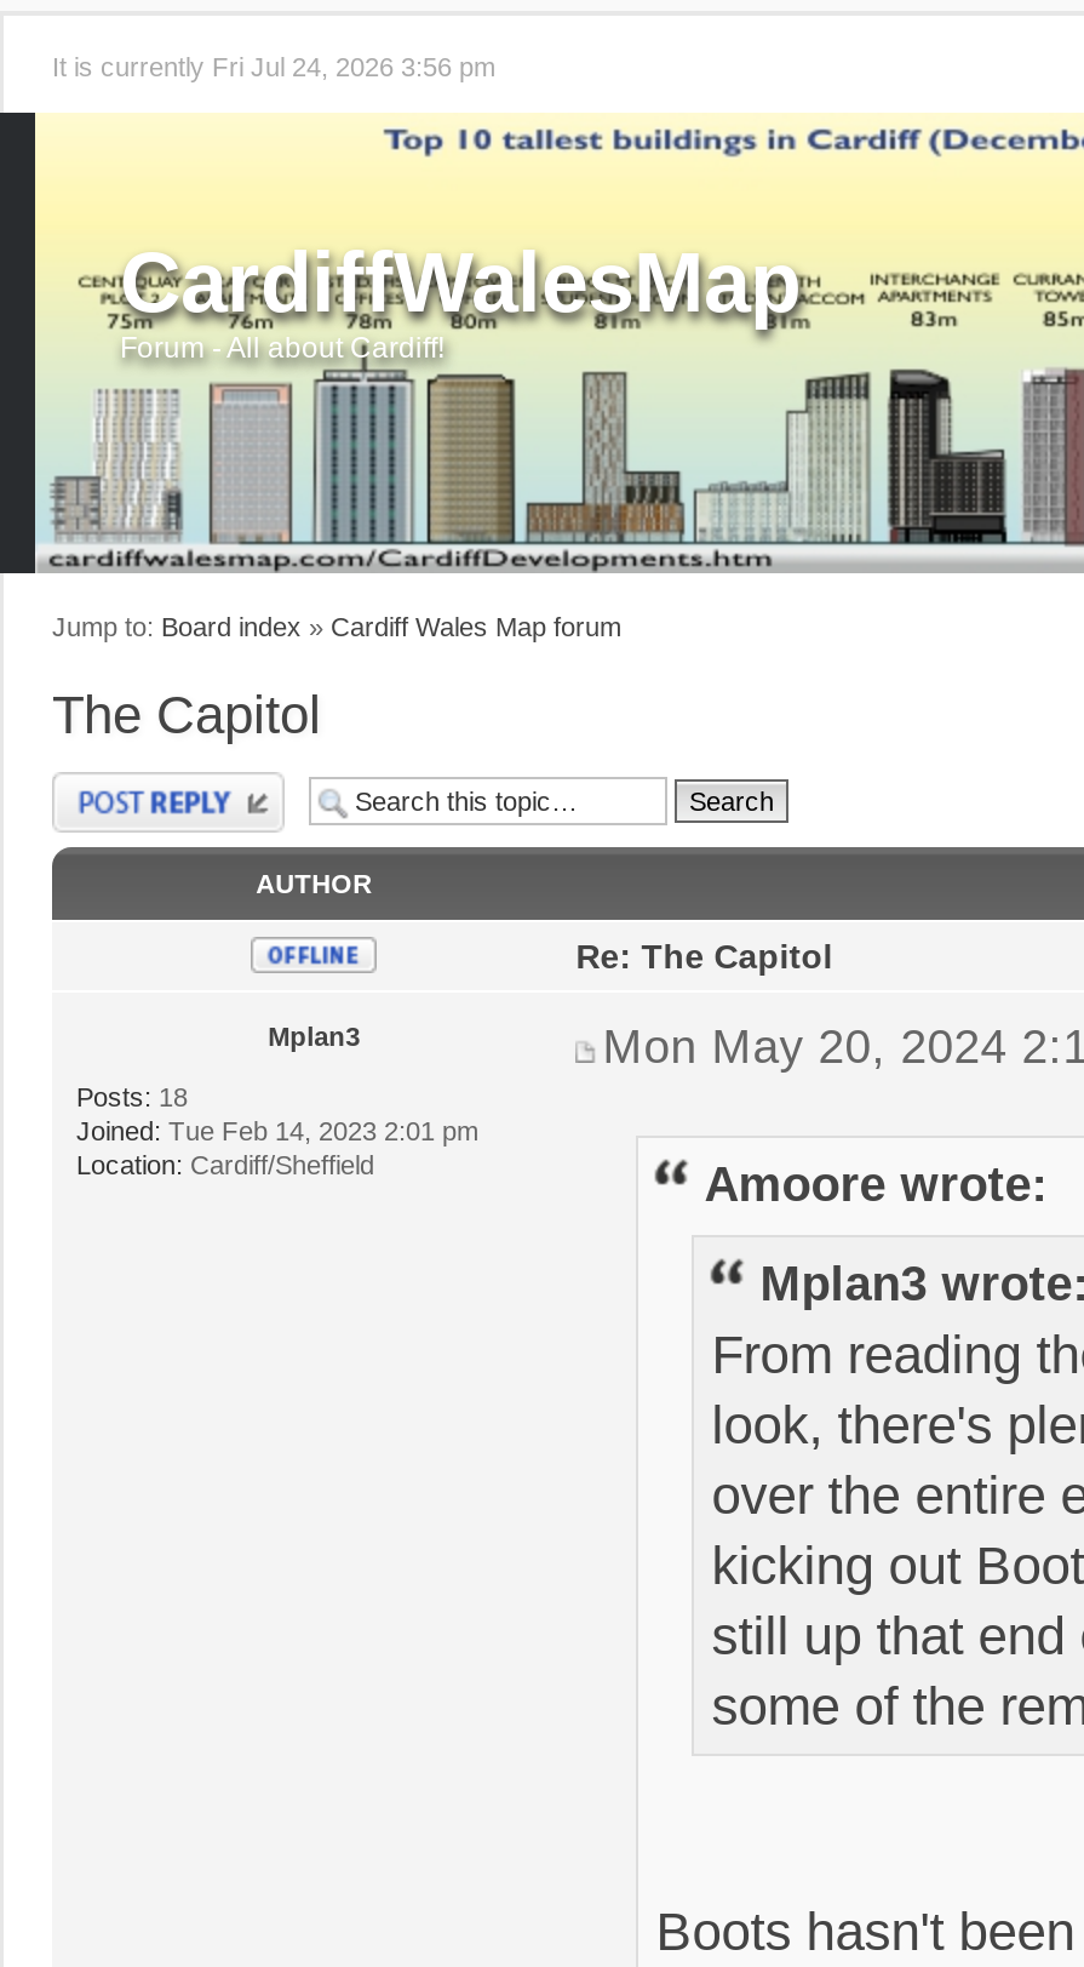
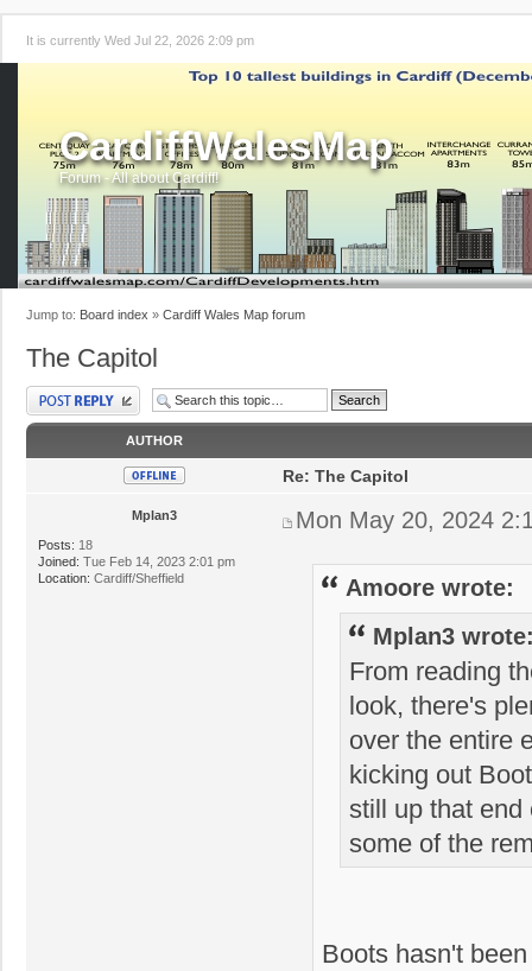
[52,52,495,81] It is currently Fri Jul 24, 2026 3:56 pm -> [26,33,254,47] It is currently Wed Jul 22, 2026 2:09 pm

